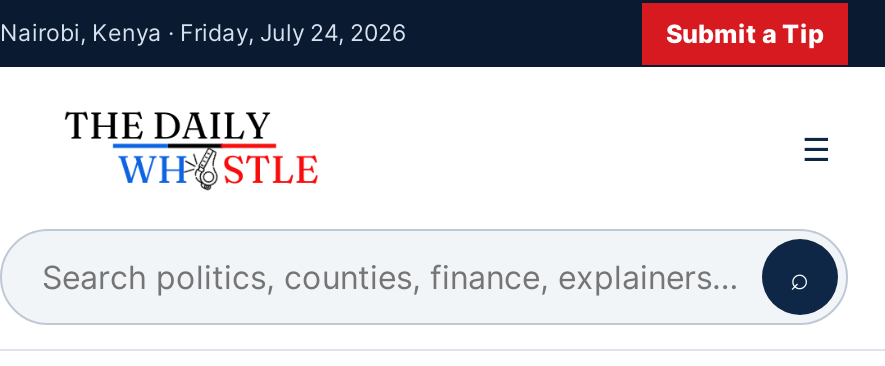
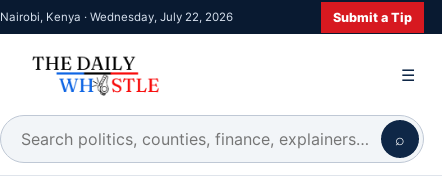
[0,19,406,47] Nairobi, Kenya · Friday, July 24, 2026 -> [0,10,233,24] Nairobi, Kenya · Wednesday, July 22, 2026

